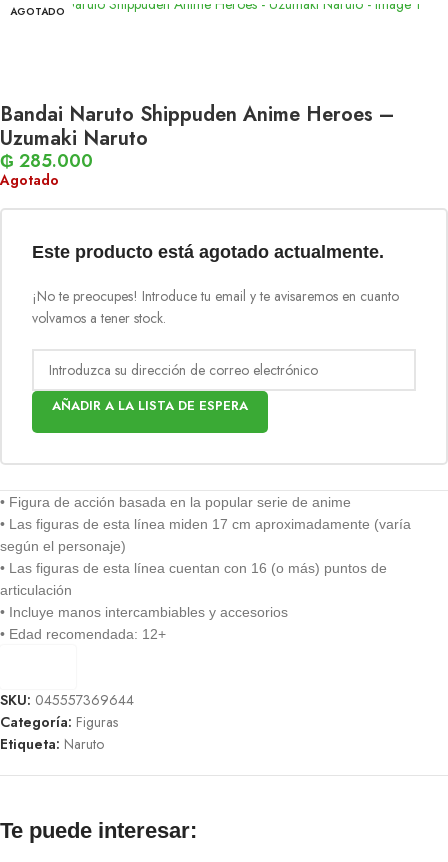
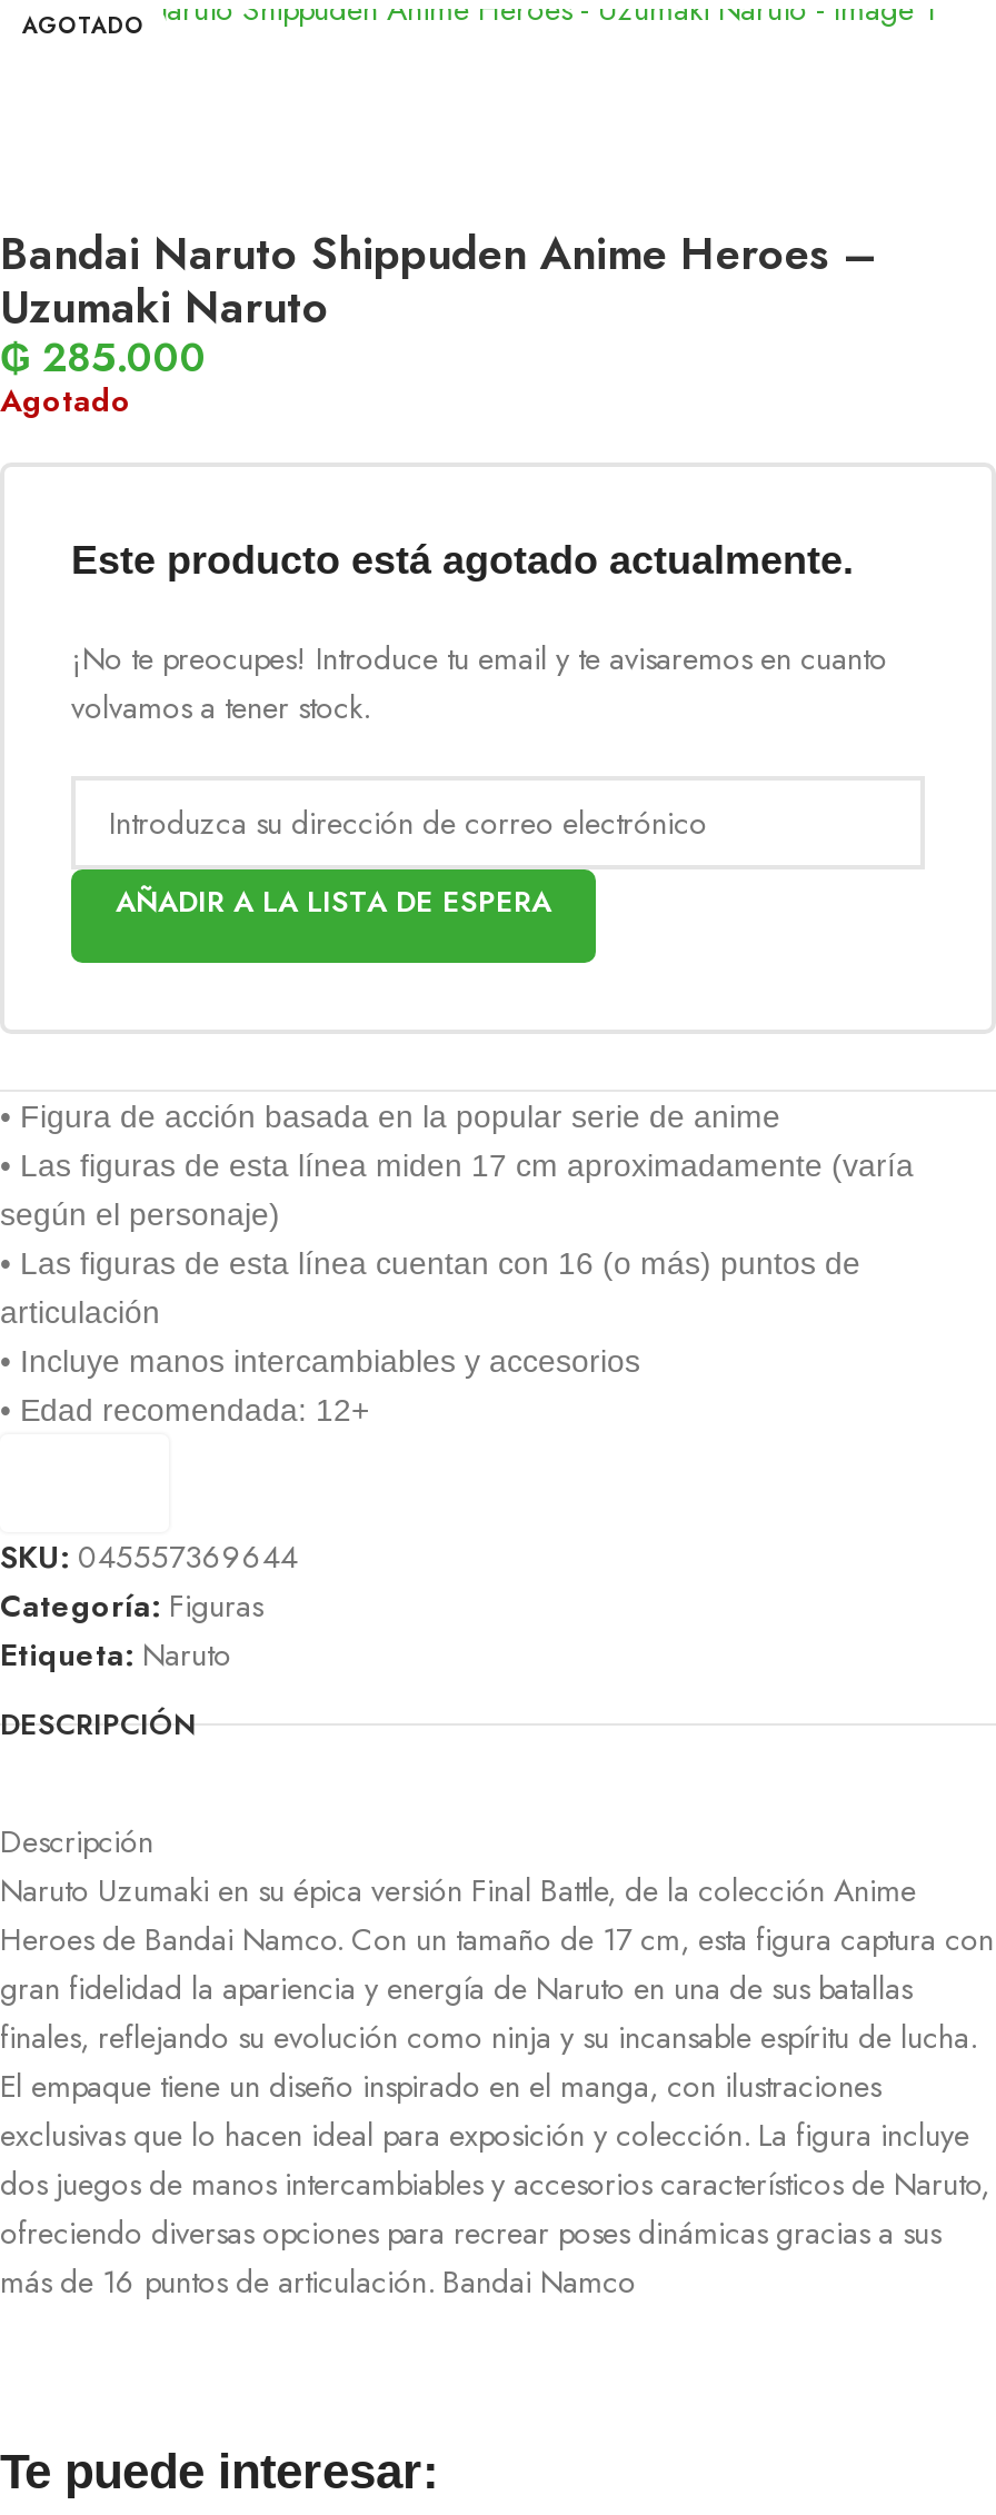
none -> [0,1704,994,2303] DESCRIPCIÓN | Descripción | Naruto Uzumaki en su épica versión Final Battle, de la colección Anime | Heroes de Bandai Namco. Con un tamaño de 17 cm, esta figura captura con | gran fidelidad la apariencia y energía de Naruto en una de sus batallas | finales, reflejando su evolución como ninja y su incansable espíritu de lucha. | El empaque tiene un diseño inspirado en el manga, con ilustraciones | exclusivas que lo hacen ideal para exposición y colección. La figura incluye | dos juegos de manos intercambiables y accesorios característicos de Naruto, | ofreciendo diversas opciones para recrear poses dinámicas gracias a sus | más de 16 puntos de articulación. Bandai Namco

